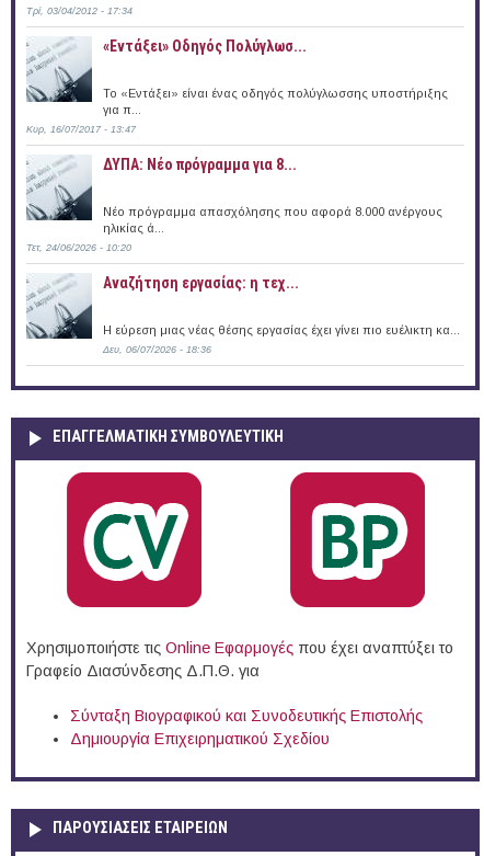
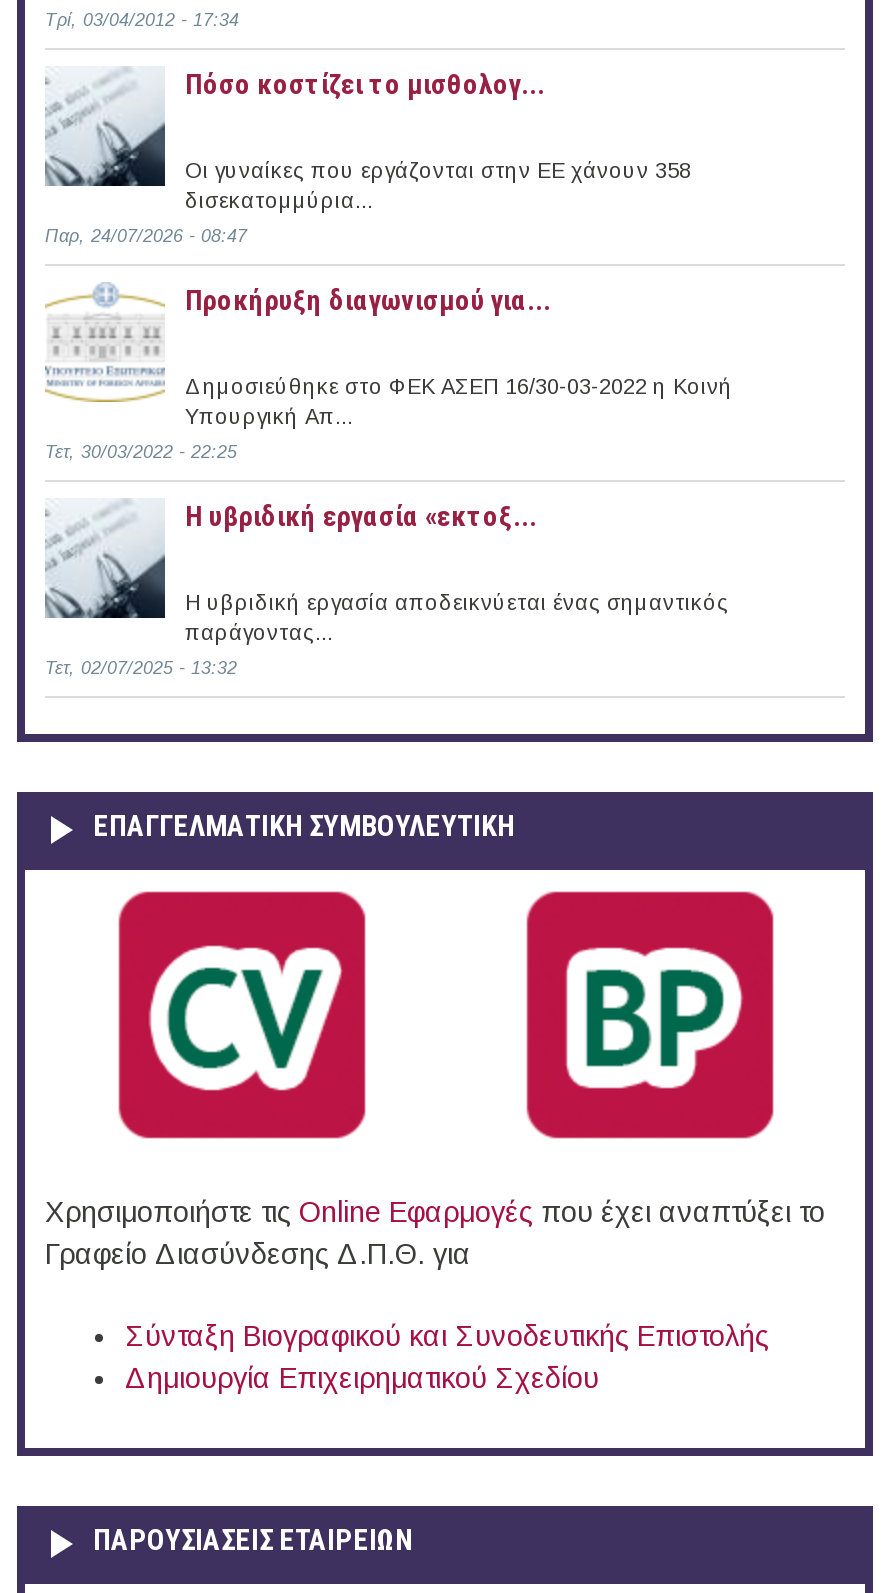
[103,37,307,55] «Εντάξει» Oδηγός Πολύγλωσ... -> [185,68,545,100] Πόσο κοστίζει το μισθολογ...
[103,86,448,116] Το «Εντάξει» είναι ένας οδηγός πολύγλωσσης υποστήριξης | για π... -> [185,158,691,212] Οι γυναίκες που εργάζονται στην ΕΕ χάνουν 358 | δισεκατομμύρια...
[26,124,136,135] Κυρ, 16/07/2017 - 13:47 -> [45,226,247,246] Παρ, 24/07/2026 - 08:47
[103,155,297,173] ΔΥΠΑ: Νέο πρόγραμμα για 8... -> [185,284,551,316] Προκήρυξη διαγωνισμού για...
[26,162,442,234] [image] | Νέο πρόγραμμα απασχόλησης που αφορά 8.000 ανέργους | ηλικίας ά... -> [47,328,733,428] [image] | Δημοσιεύθηκε στο ΦΕΚ ΑΣΕΠ 16/30-03-2022 η Κοινή | Υπουργική Απ...
[26,242,131,253] Τετ, 24/06/2026 - 10:20 -> [45,442,237,462] Τετ, 30/03/2022 - 22:25
[103,274,299,291] Αναζήτηση εργασίας: η τεχ... -> [185,500,537,532] Η υβριδική εργασία «εκτοξ...
[103,323,460,336] Η εύρεση μιας νέας θέσης εργασίας έχει γίνει πιο ευέλικτη κα... -> [185,590,729,644] Η υβριδική εργασία αποδεικνύεται ένας σημαντικός | παράγοντας...
[103,344,211,355] Δευ, 06/07/2026 - 18:36 -> [45,658,237,678] Τετ, 02/07/2025 - 13:32

